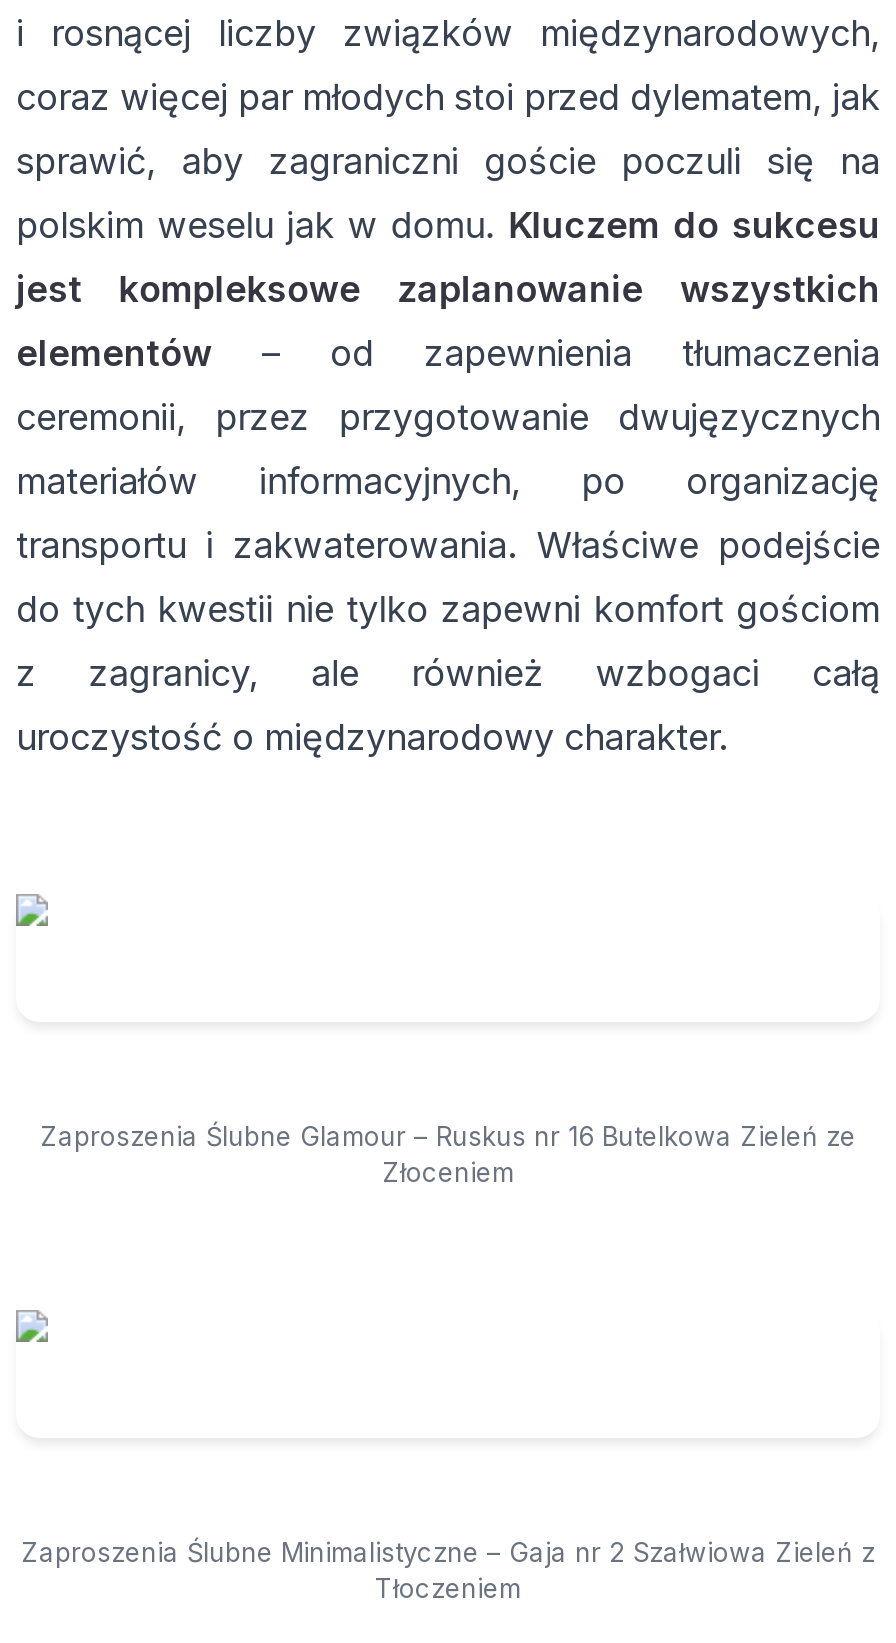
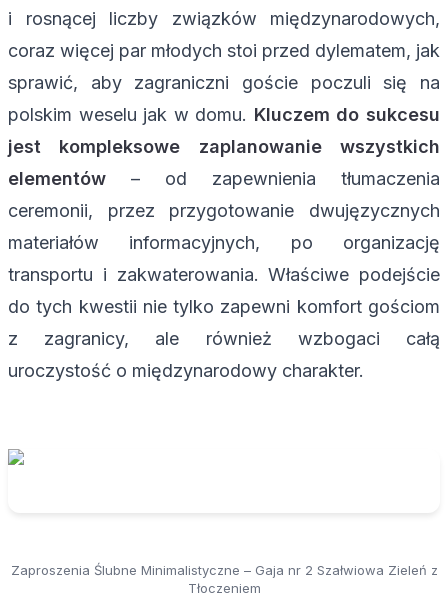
[40,1120,856,1188] Zaproszenia Ślubne Glamour – Ruskus nr 16 Butelkowa Zieleń ze | Złoceniem -> none

